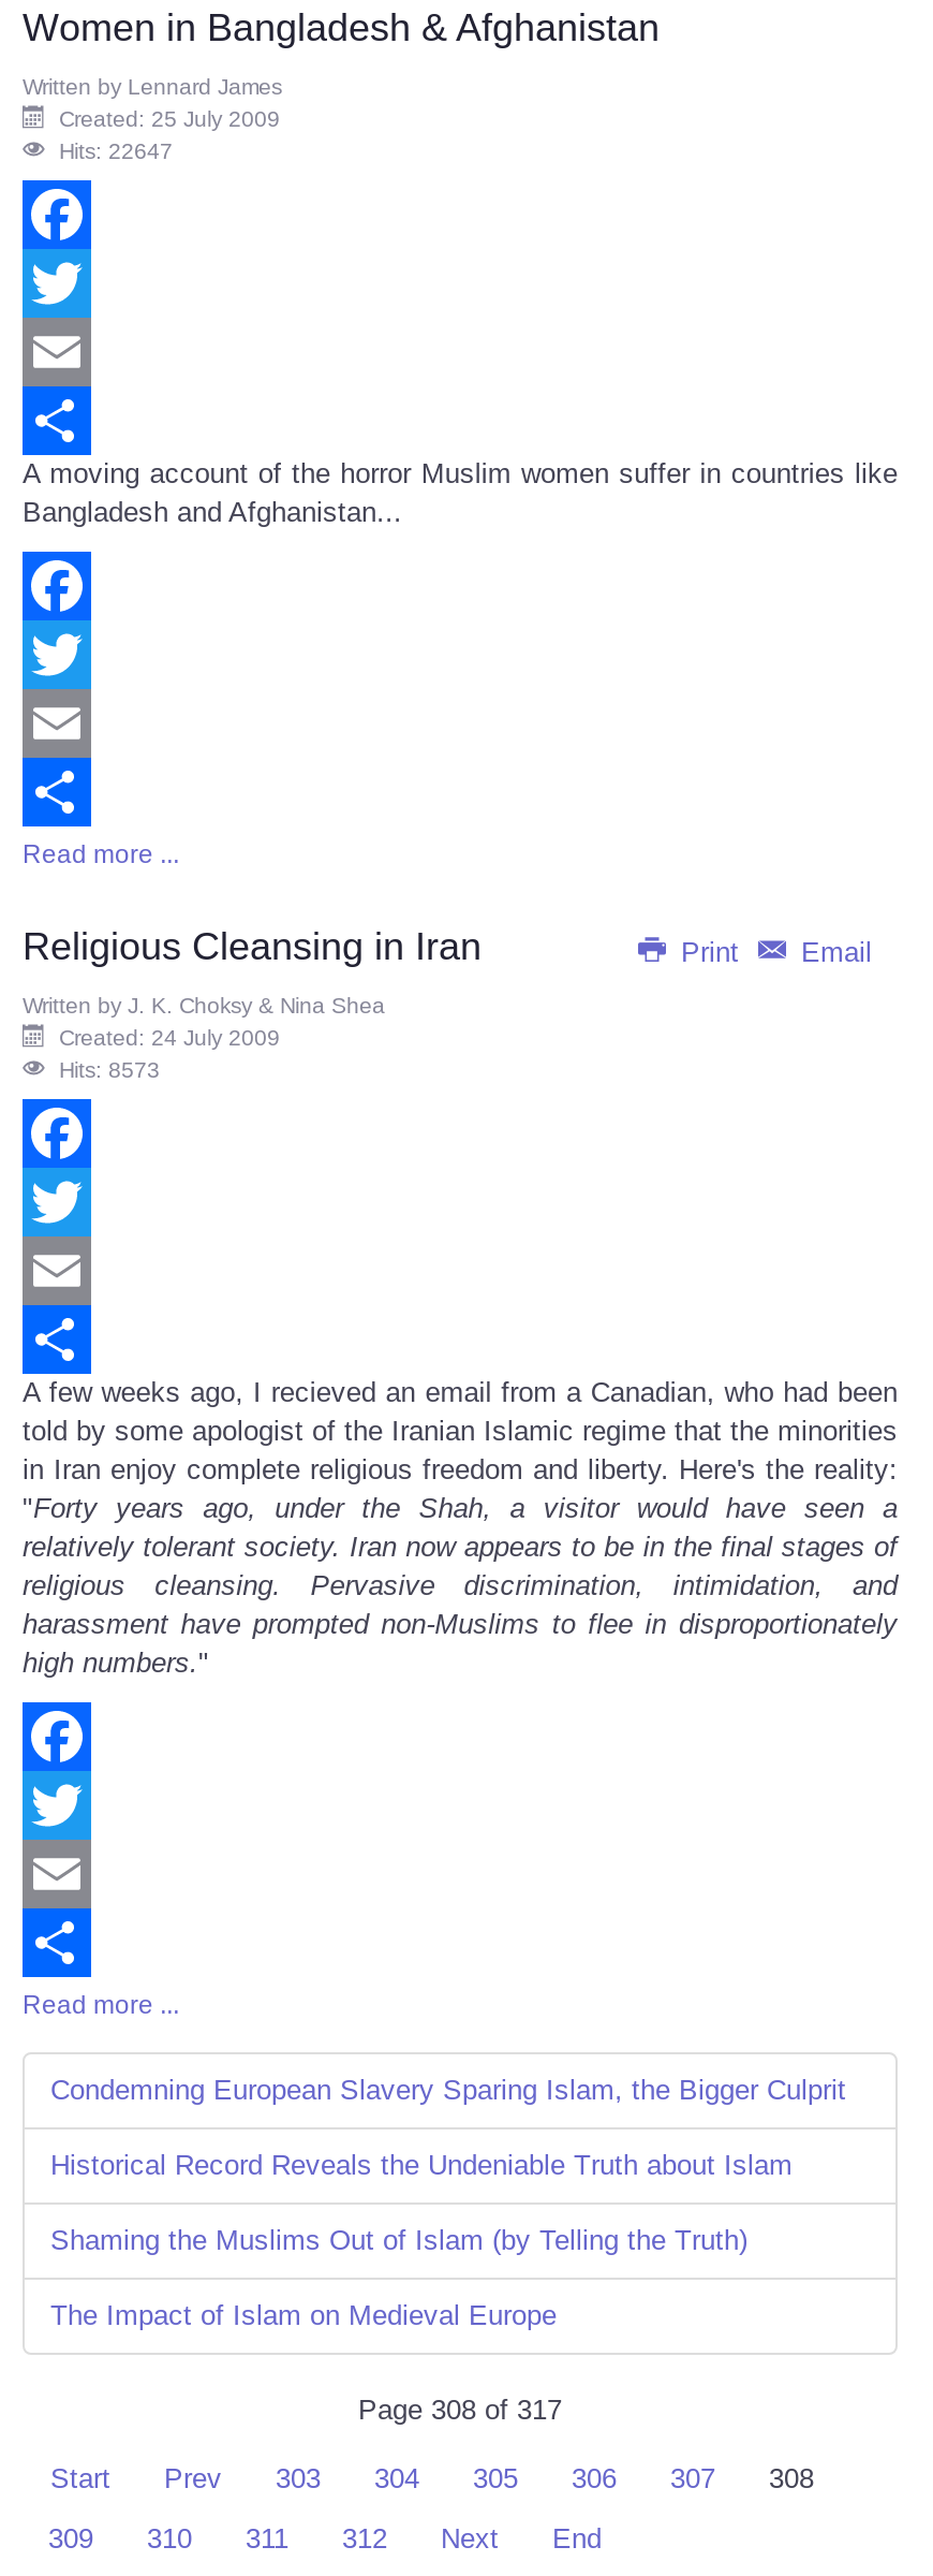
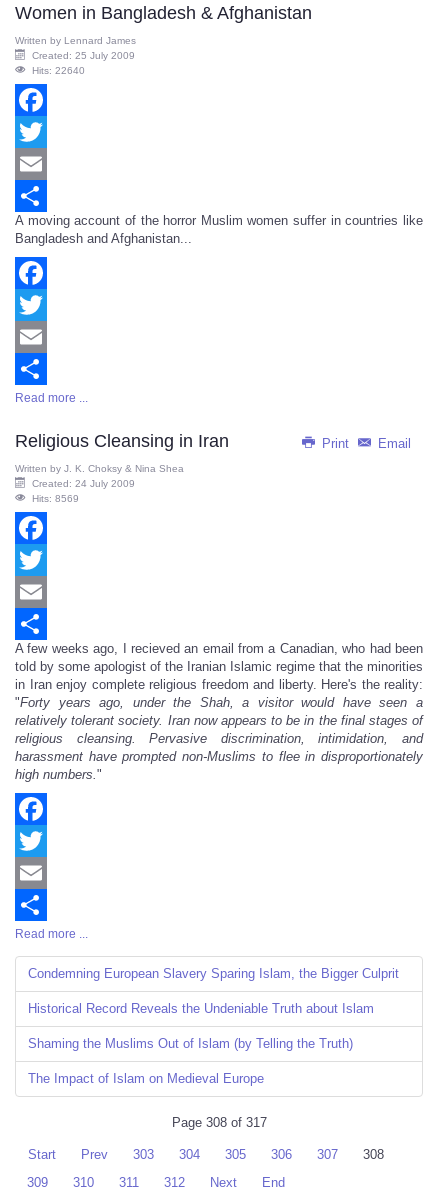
[59,140,173,164] Hits: 22647 -> [32,65,85,76] Hits: 22640
[59,1059,160,1082] Hits: 8573 -> [32,493,79,504] Hits: 8569

